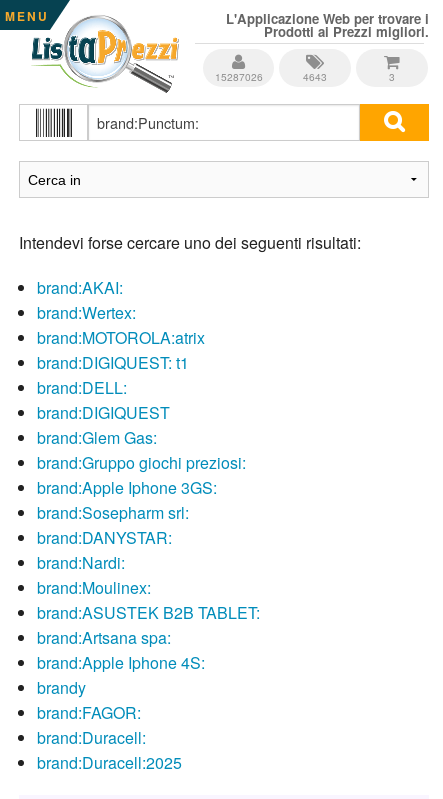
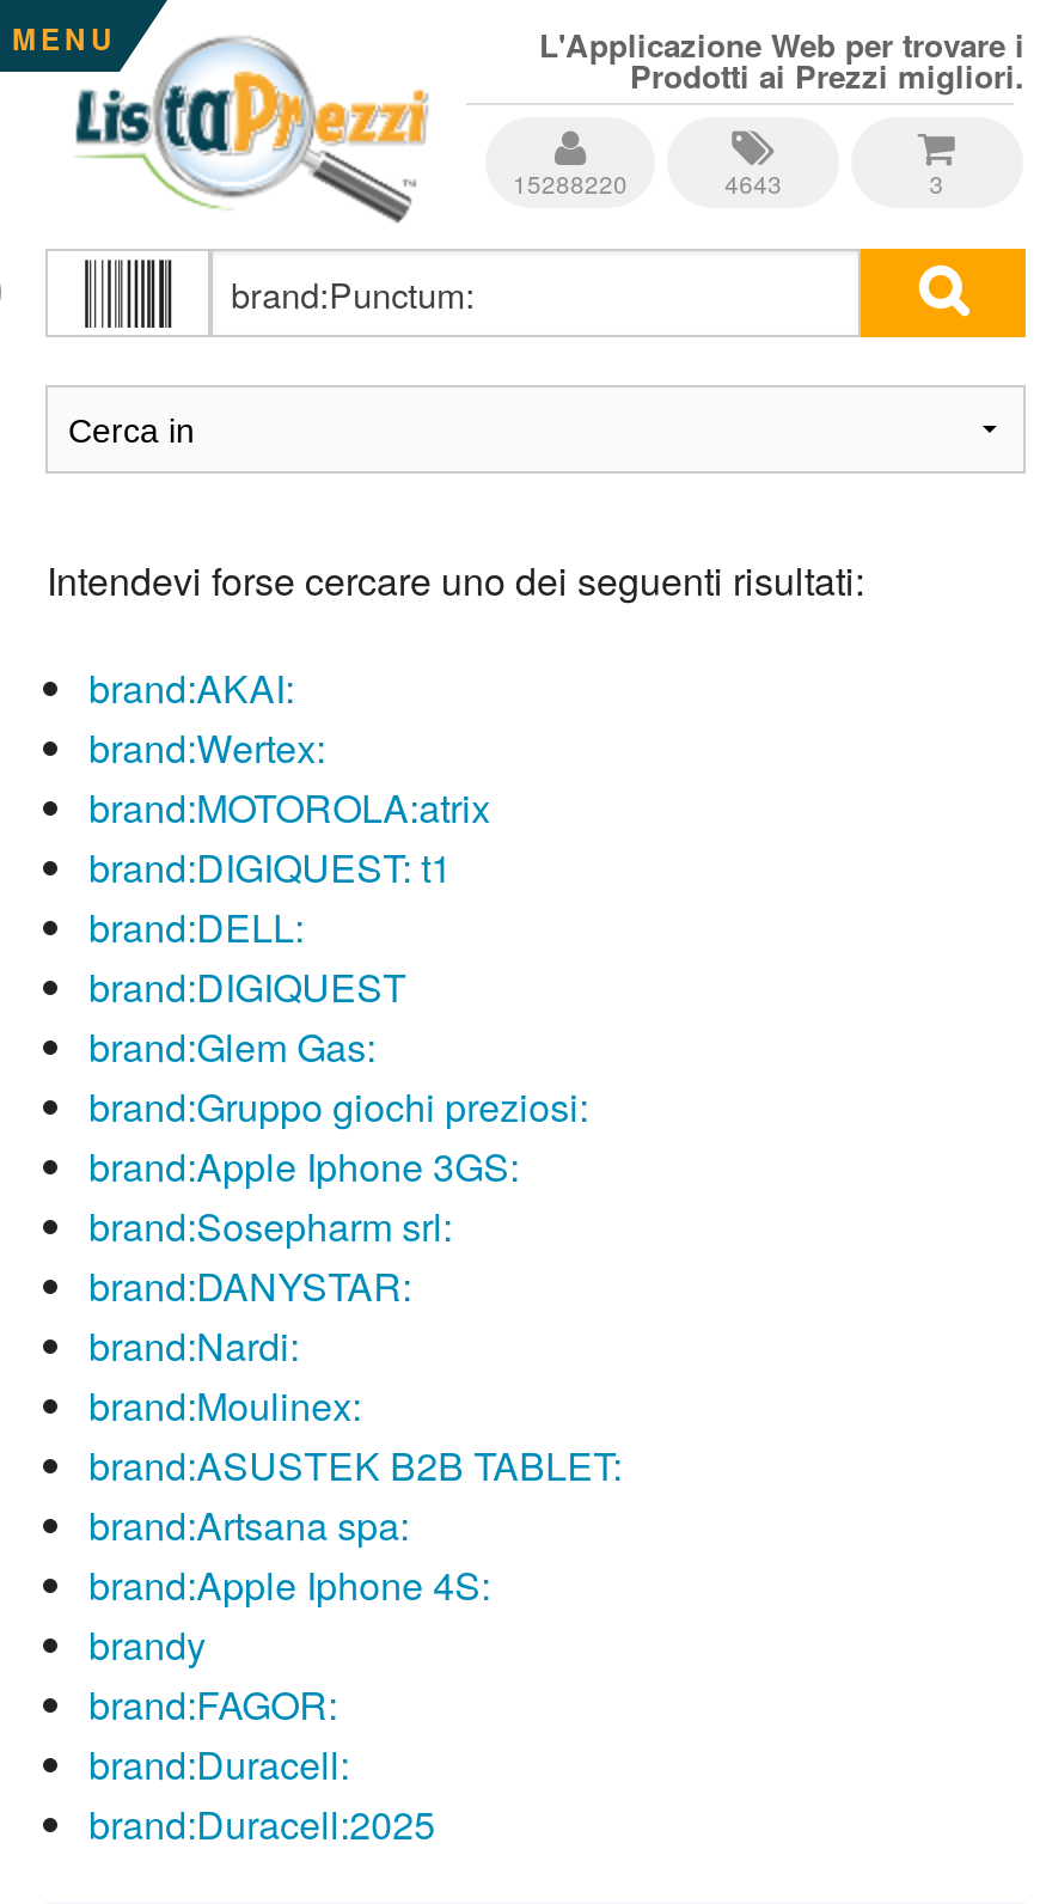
[214,69,262,84] 15287026 -> [513,165,628,201] 15288220

